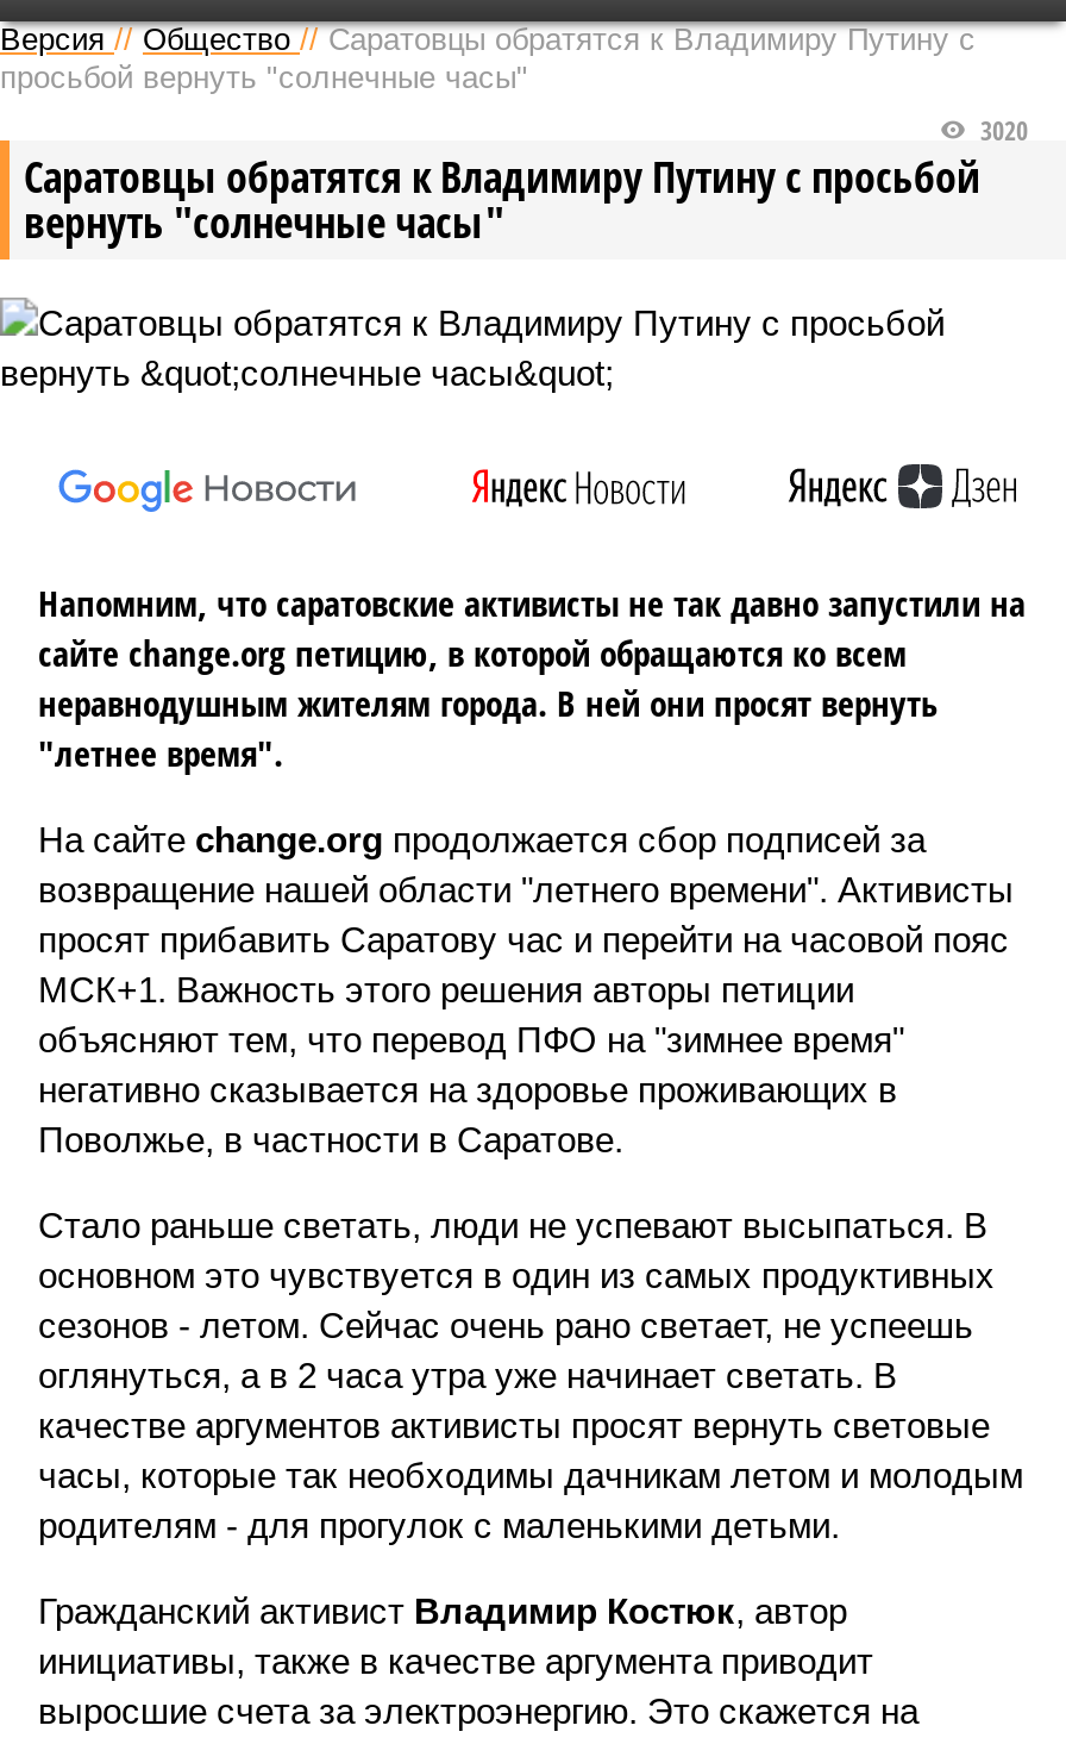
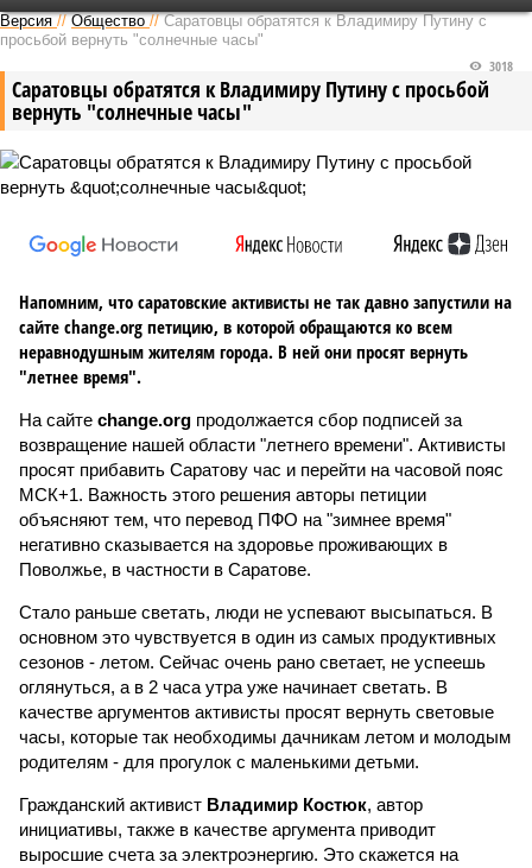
[973,112,1028,148] 3020 -> [486,57,513,75] 3018

